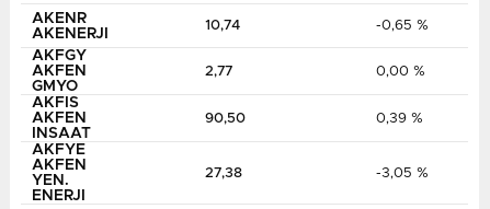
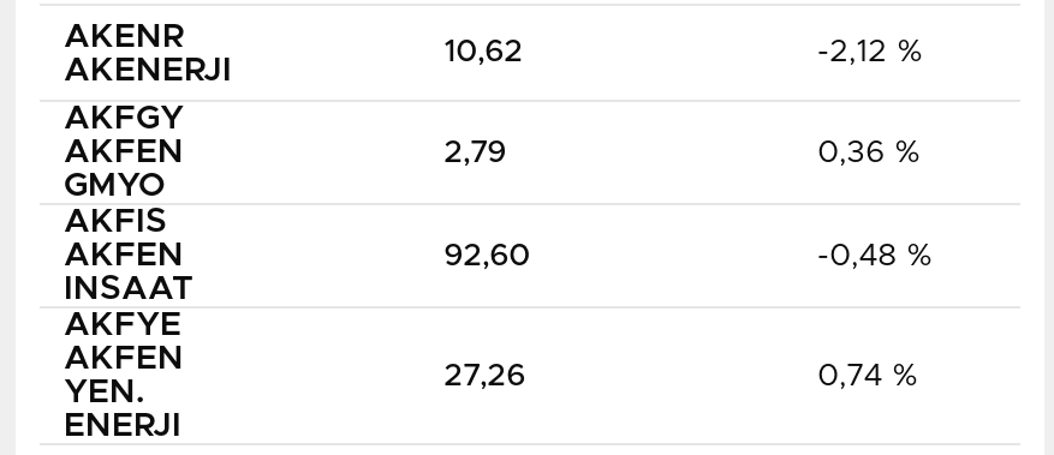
[205,19,240,33] 10,74 -> [444,37,523,68] 10,62
[376,19,428,33] -0,65 % -> [817,37,923,68] -2,12 %
[205,64,233,78] 2,77 -> [444,137,506,168] 2,79
[376,64,425,78] 0,00 % -> [817,137,921,168] 0,36 %
[205,111,246,125] 90,50 -> [444,240,530,271] 92,60
[376,111,423,125] 0,39 % -> [817,240,933,271] -0,48 %
[205,166,242,180] 27,38 -> [444,360,525,391] 27,26
[376,166,428,180] -3,05 % -> [817,360,918,391] 0,74 %

